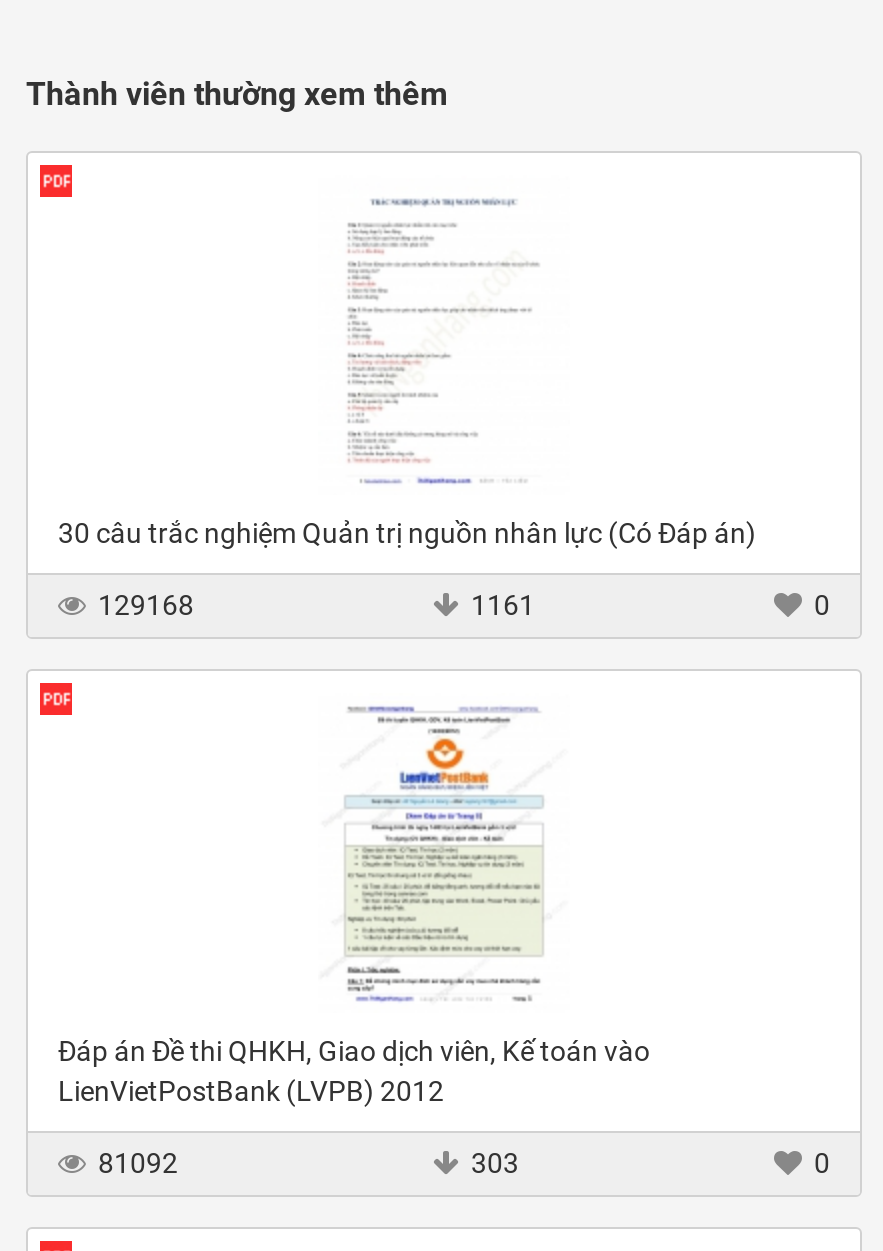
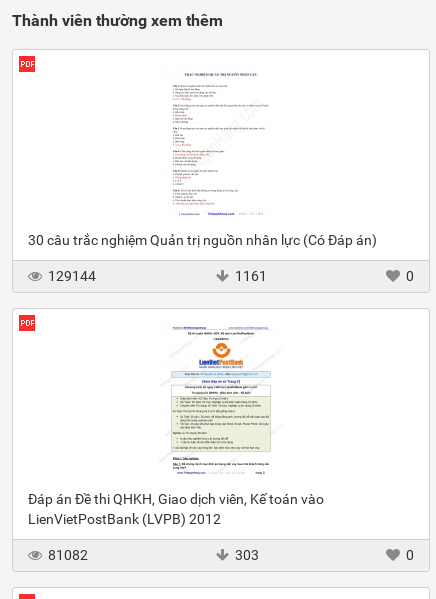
[92,589,194,621] 129168 -> [45,268,96,284] 129144
[92,1147,178,1179] 81092 -> [45,547,88,563] 81082

